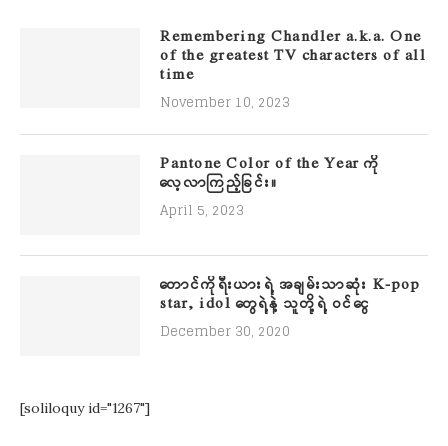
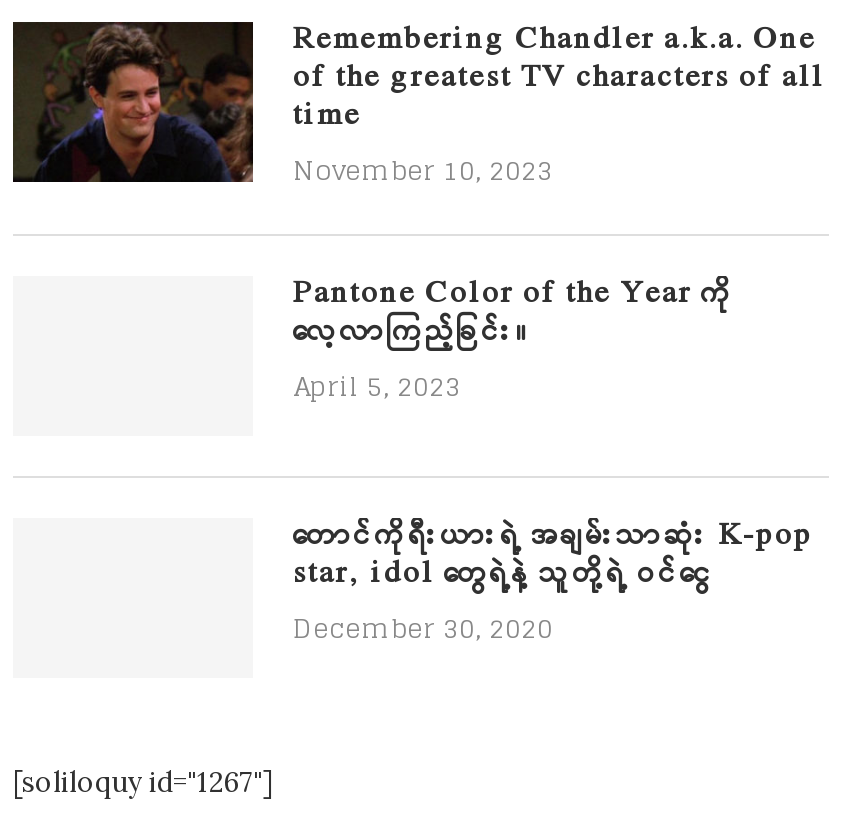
none -> [11,19,255,185] [image]

